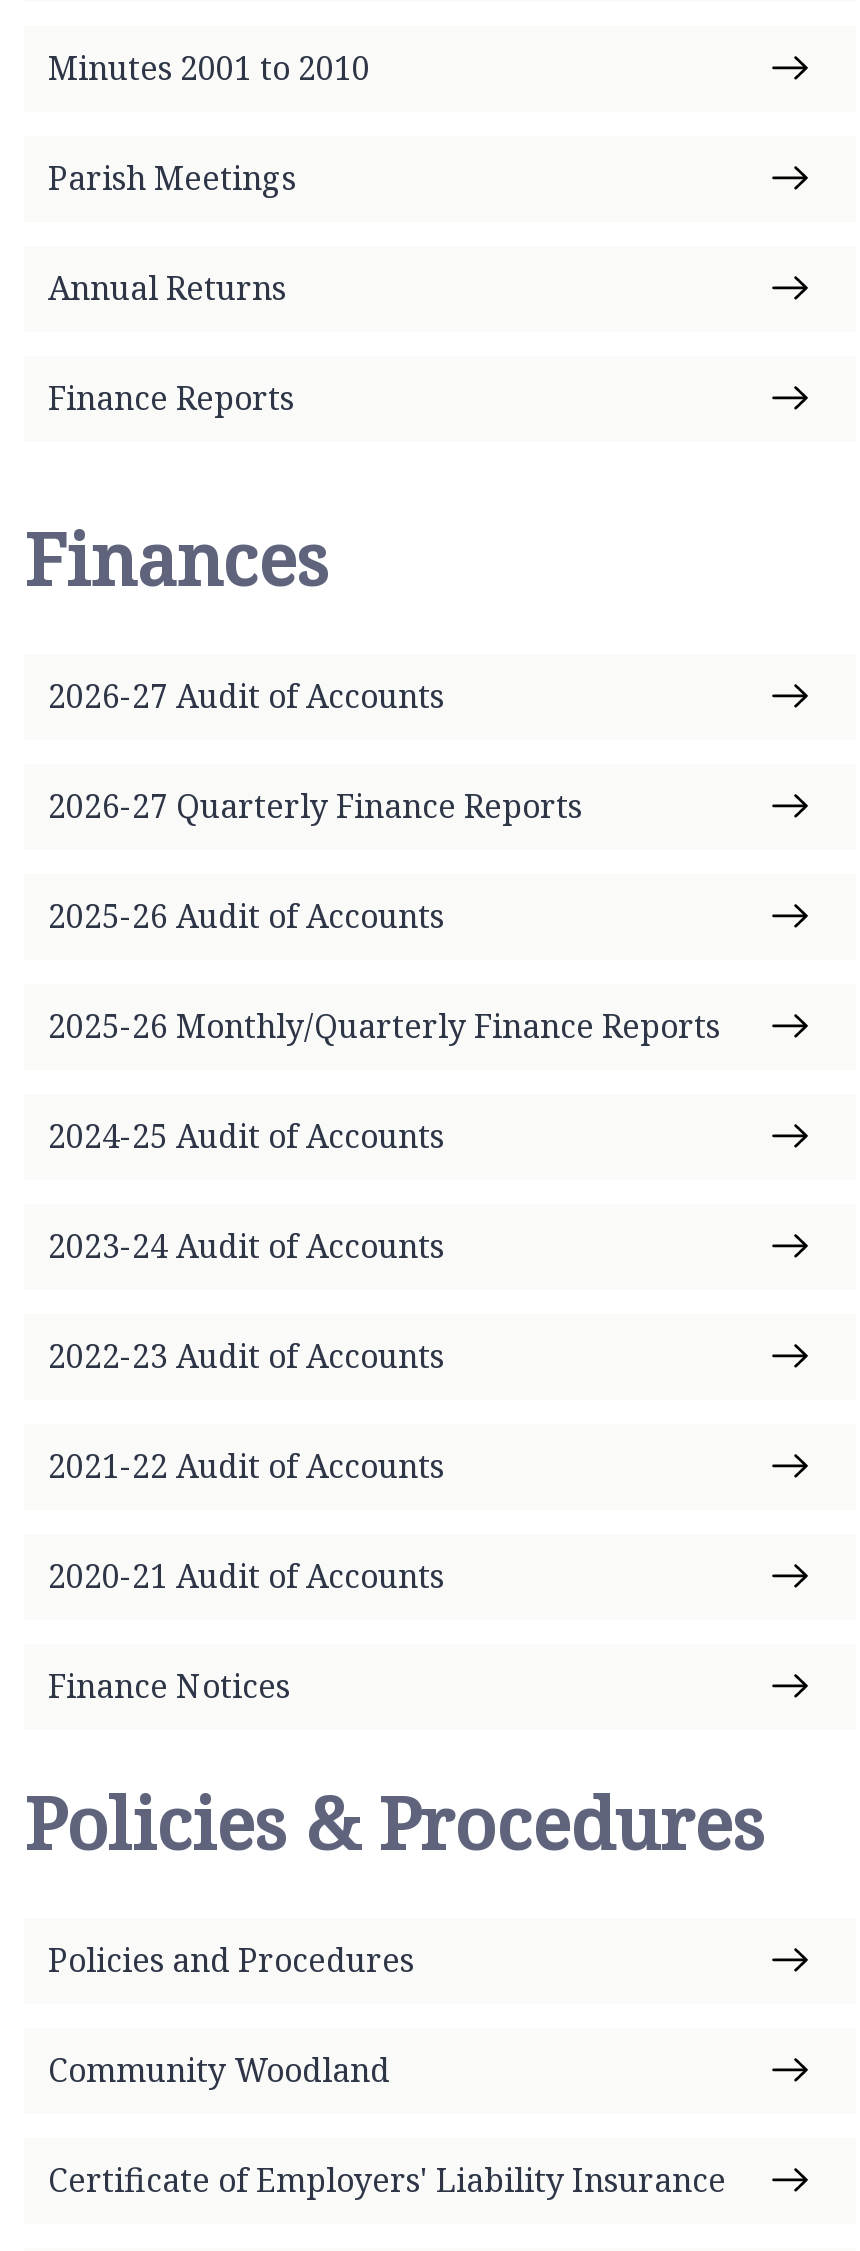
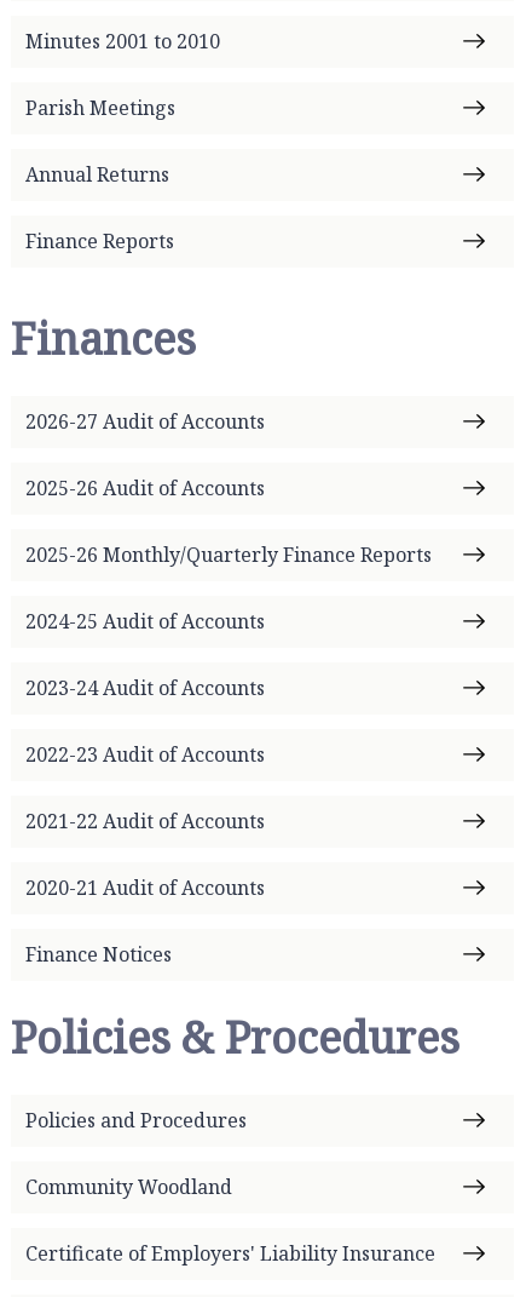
[48,785,582,829] 2026-27 Quarterly Finance Reports -> none

